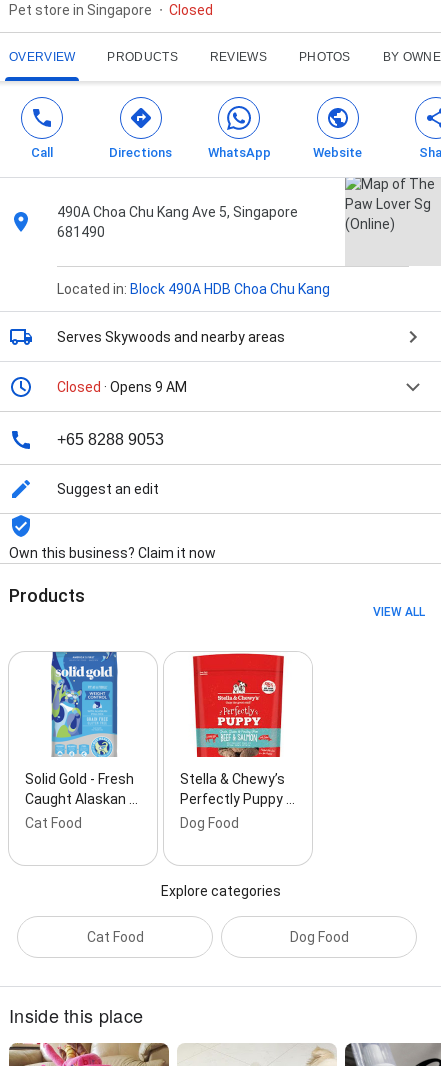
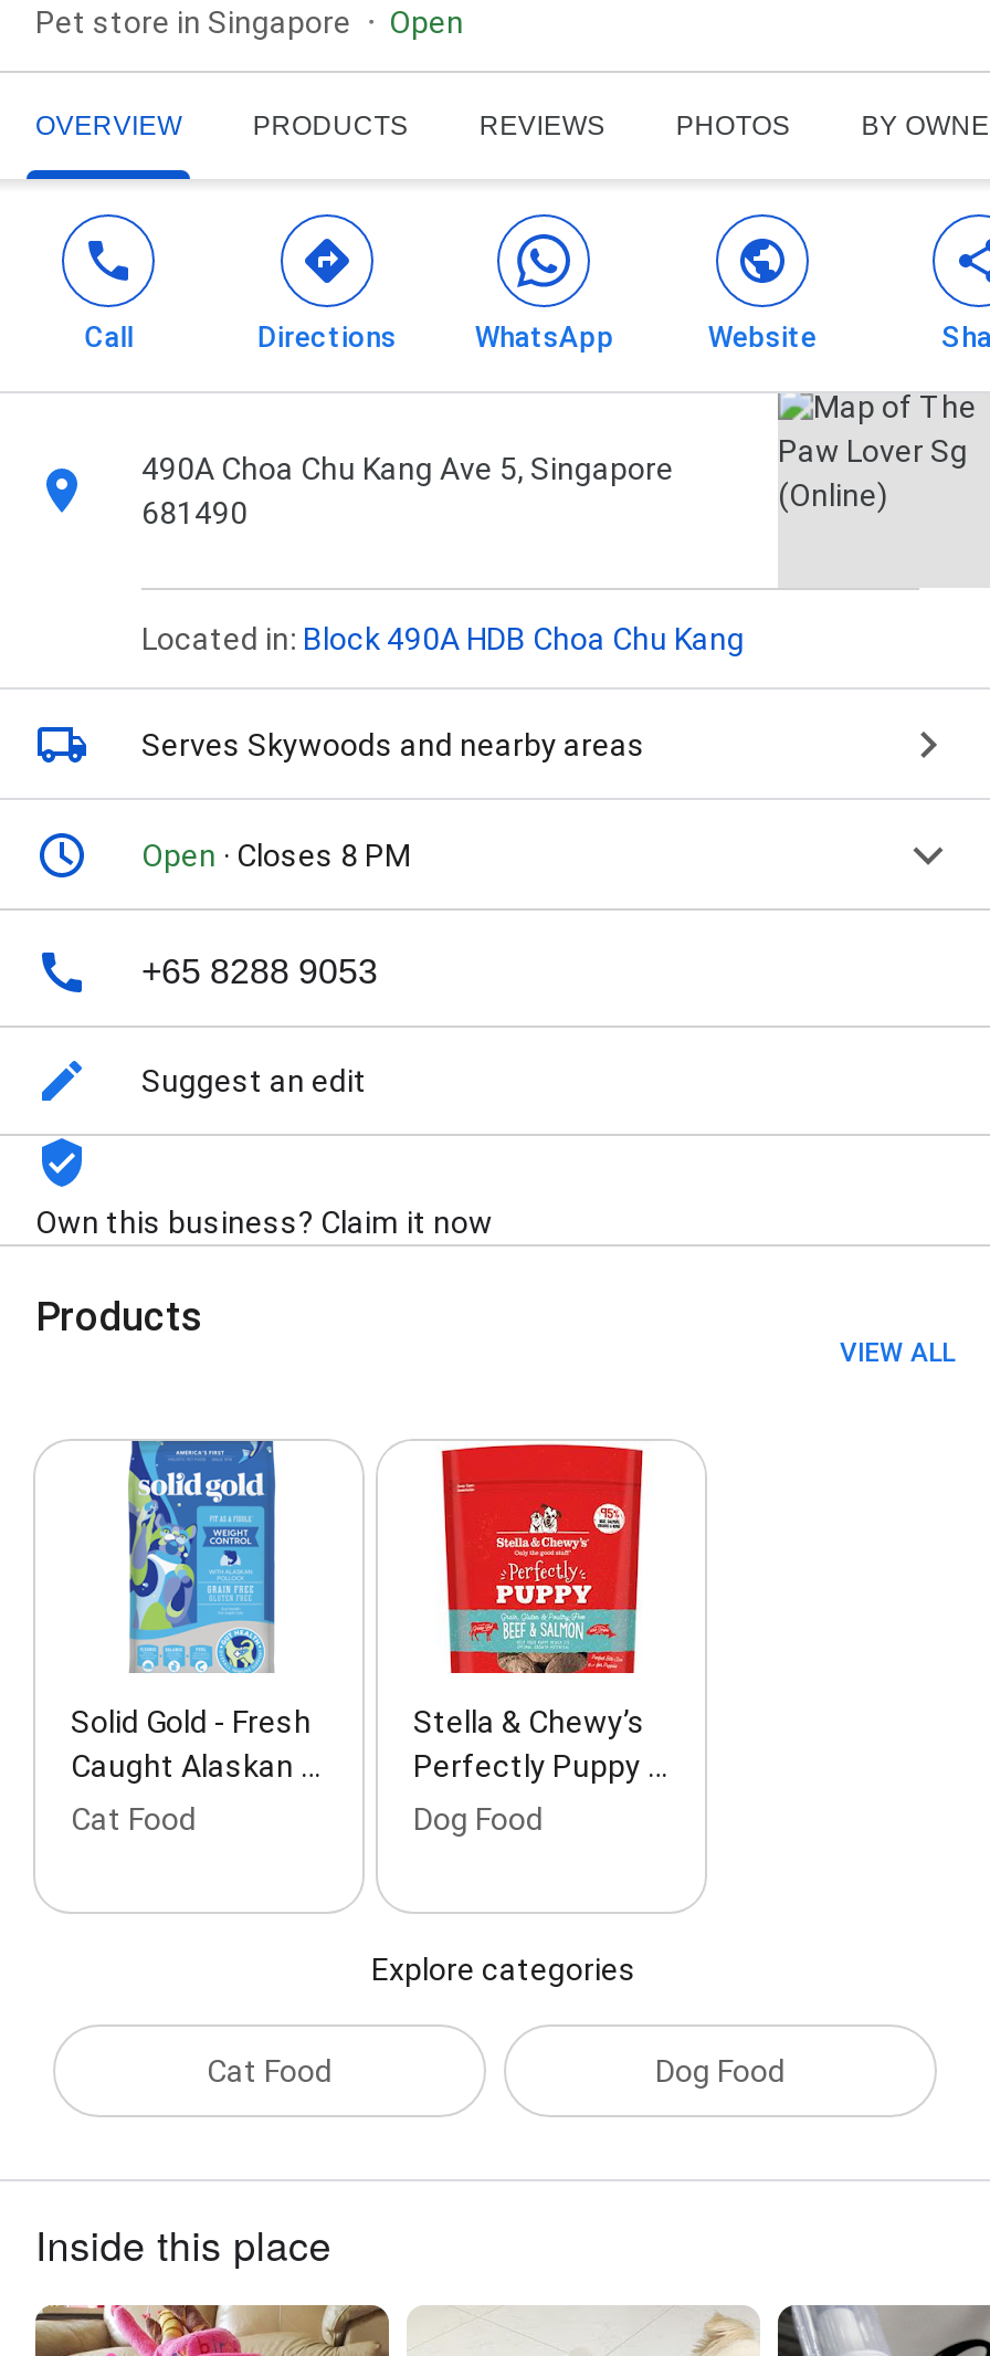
[169,2,213,18] Closed -> [389,5,464,40] Open
[57,379,187,395] Closed · Opens 9 AM -> [141,838,411,873] Open · Closes 8 PM

